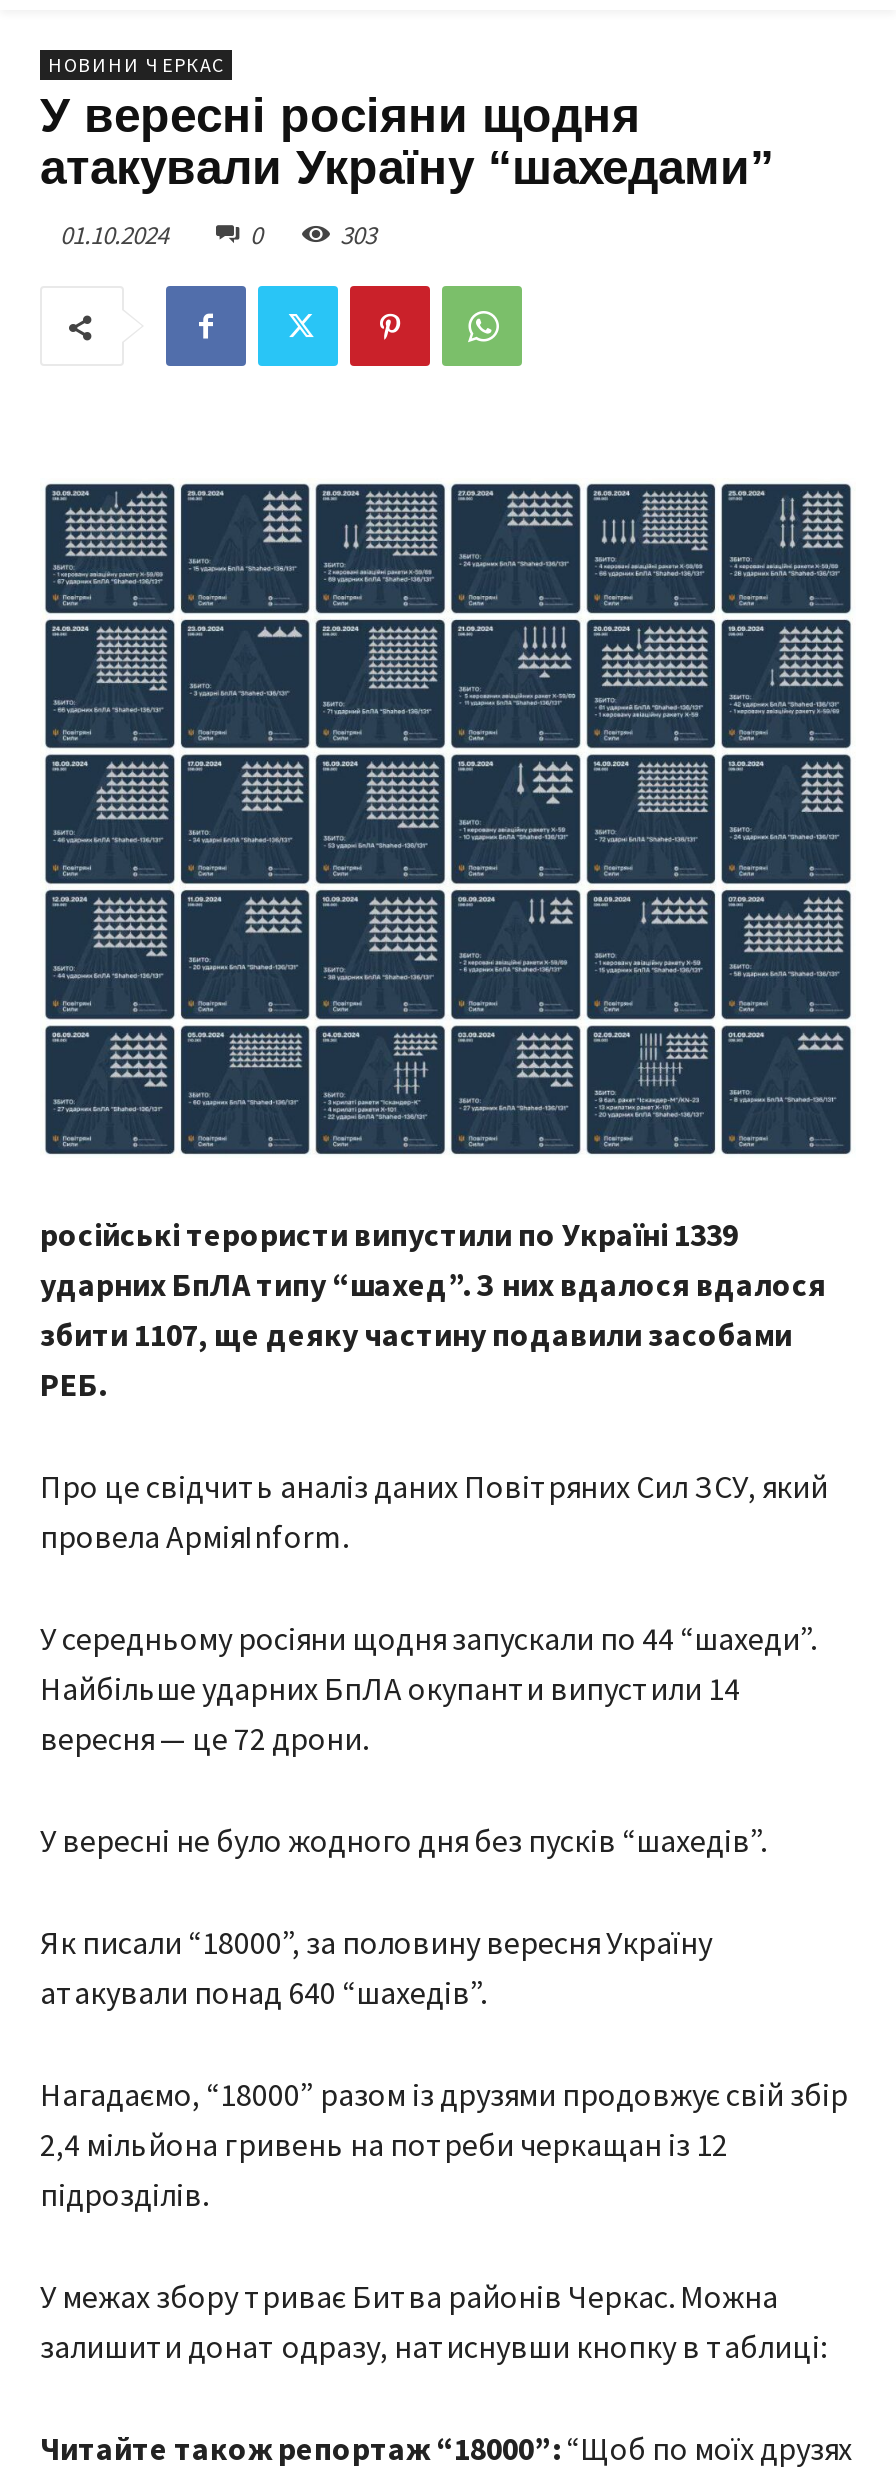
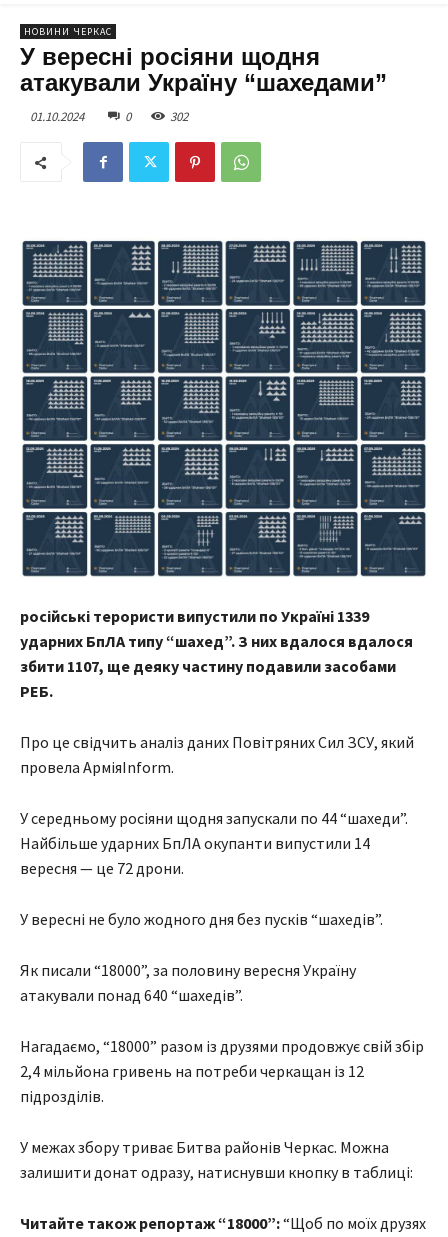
[340,217,376,251] 303 -> [170,107,188,124] 302

